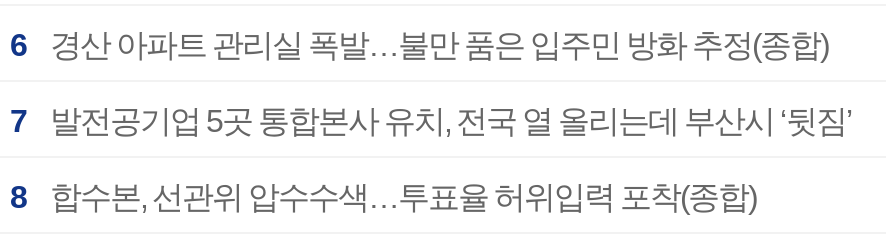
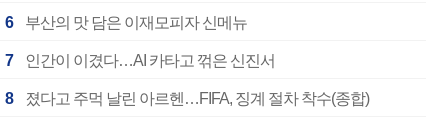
[50,28,828,62] 경산 아파트 관리실 폭발…불만 품은 입주민 방화 추정(종합) -> [25,14,247,31] 부산의 맛 담은 이재모피자 신메뉴
[50,104,852,138] 발전공기업 5곳 통합본사 유치, 전국 열 올리는데 부산시 ‘뒷짐’ -> [25,52,275,69] 인간이 이겼다…AI 카타고 꺾은 신진서
[50,180,756,214] 합수본, 선관위 압수수색…투표율 허위입력 포착(종합) -> [25,90,369,107] 졌다고 주먹 날린 아르헨…FIFA, 징계 절차 착수(종합)

